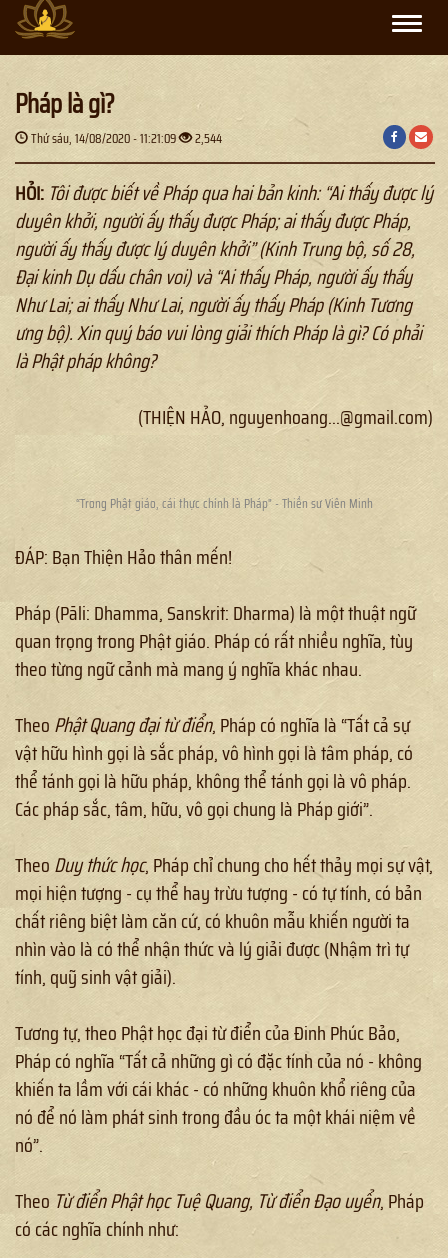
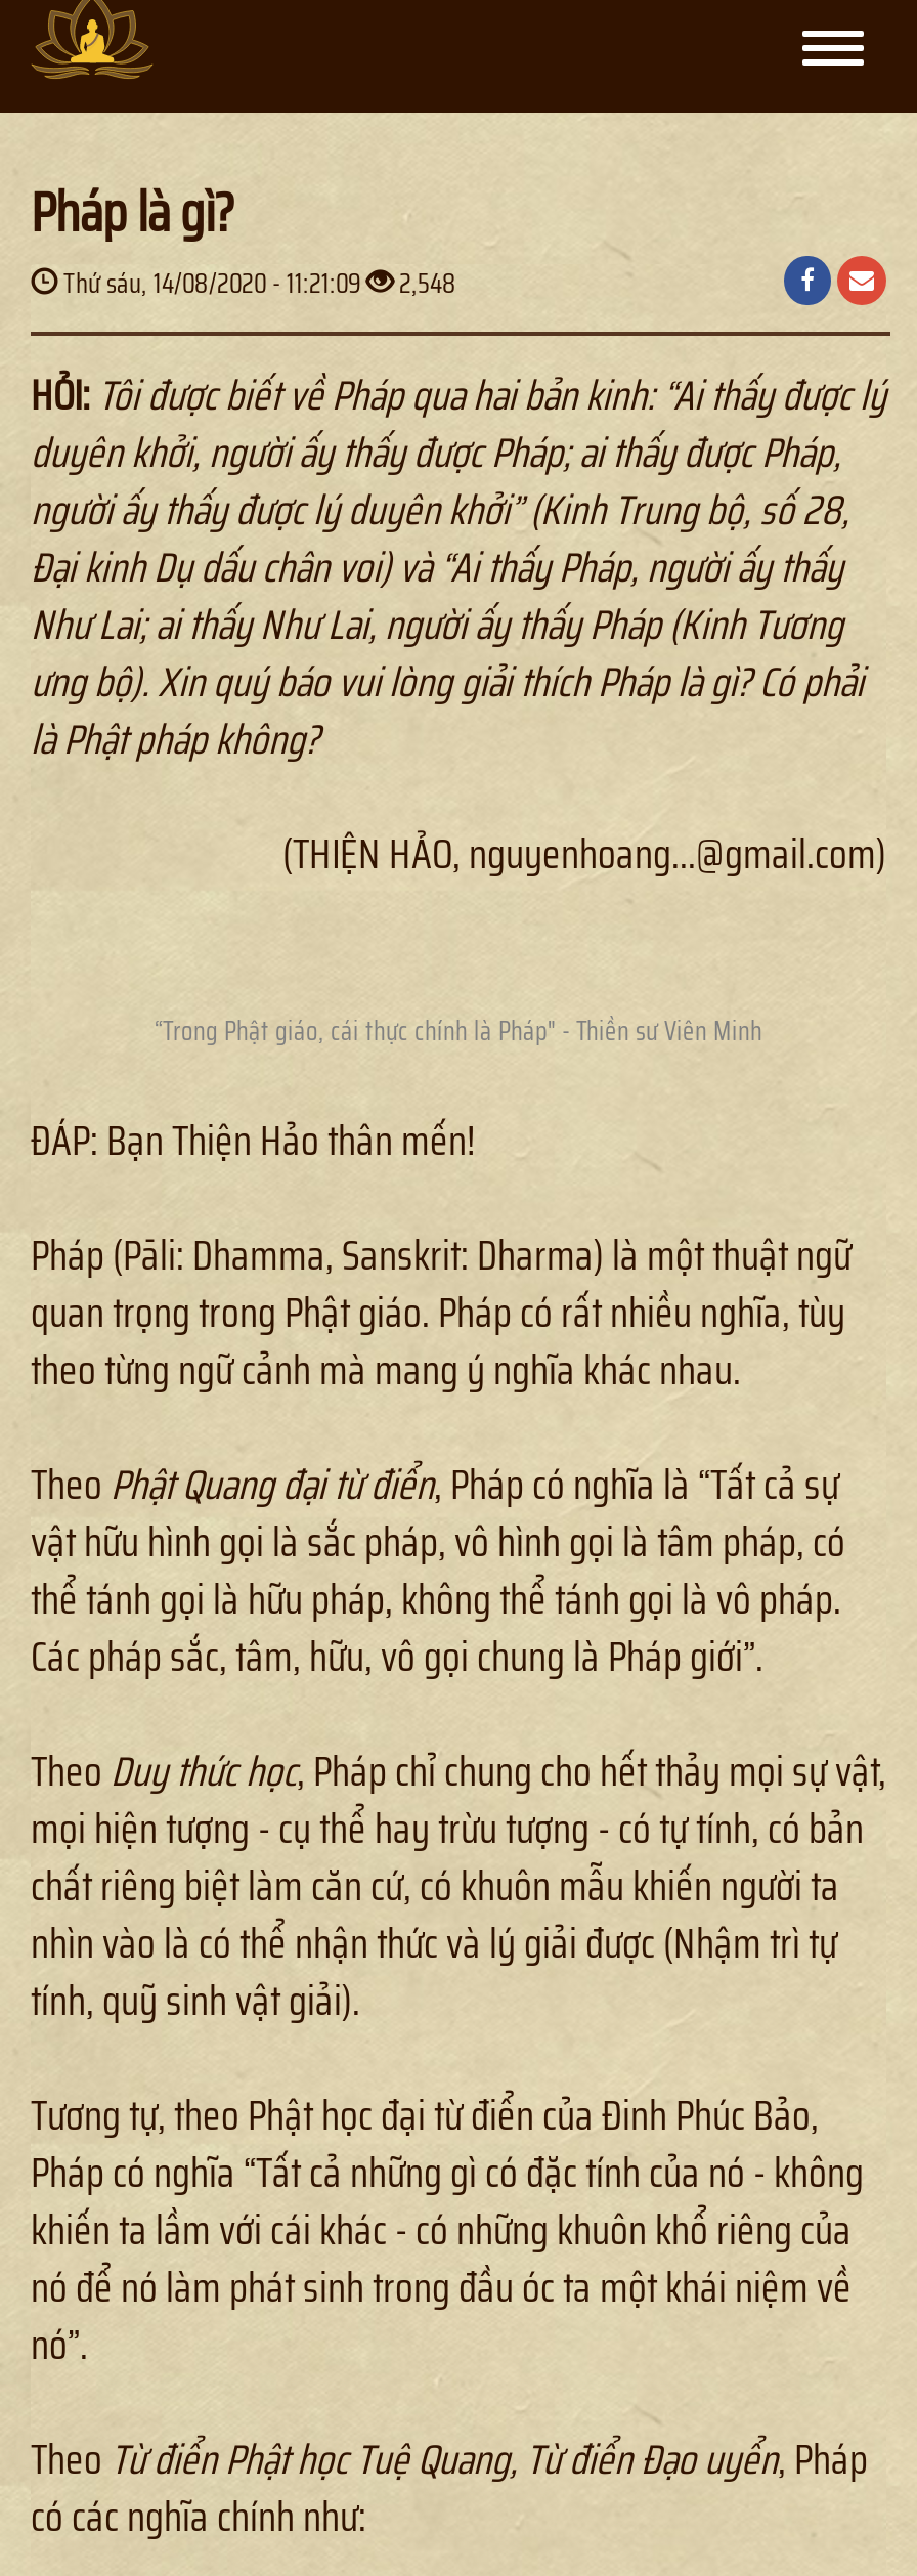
[28,128,222,149] Thứ sáu, 14/08/2020 - 11:21:09 2,544 -> [57,262,456,305] Thứ sáu, 14/08/2020 - 11:21:09 2,548

